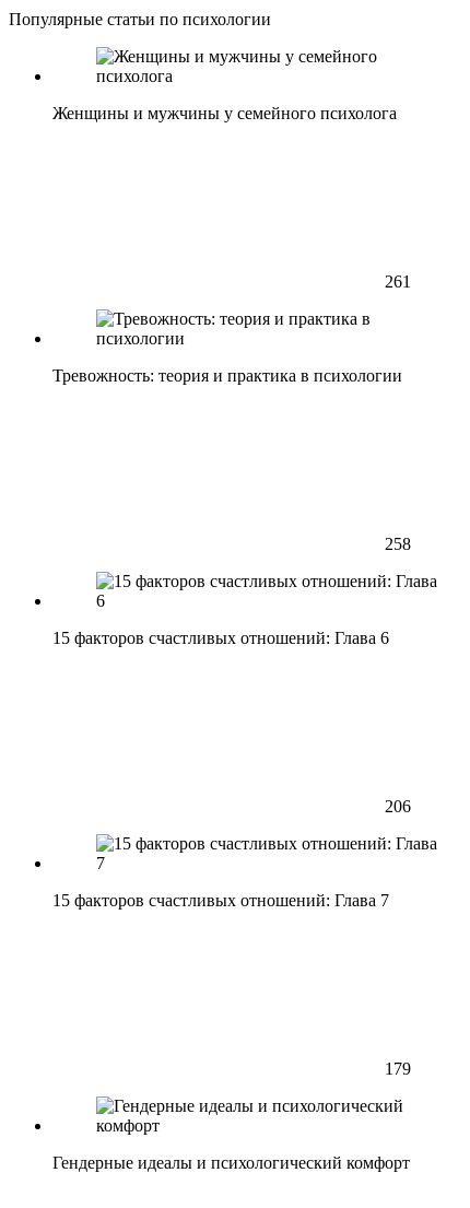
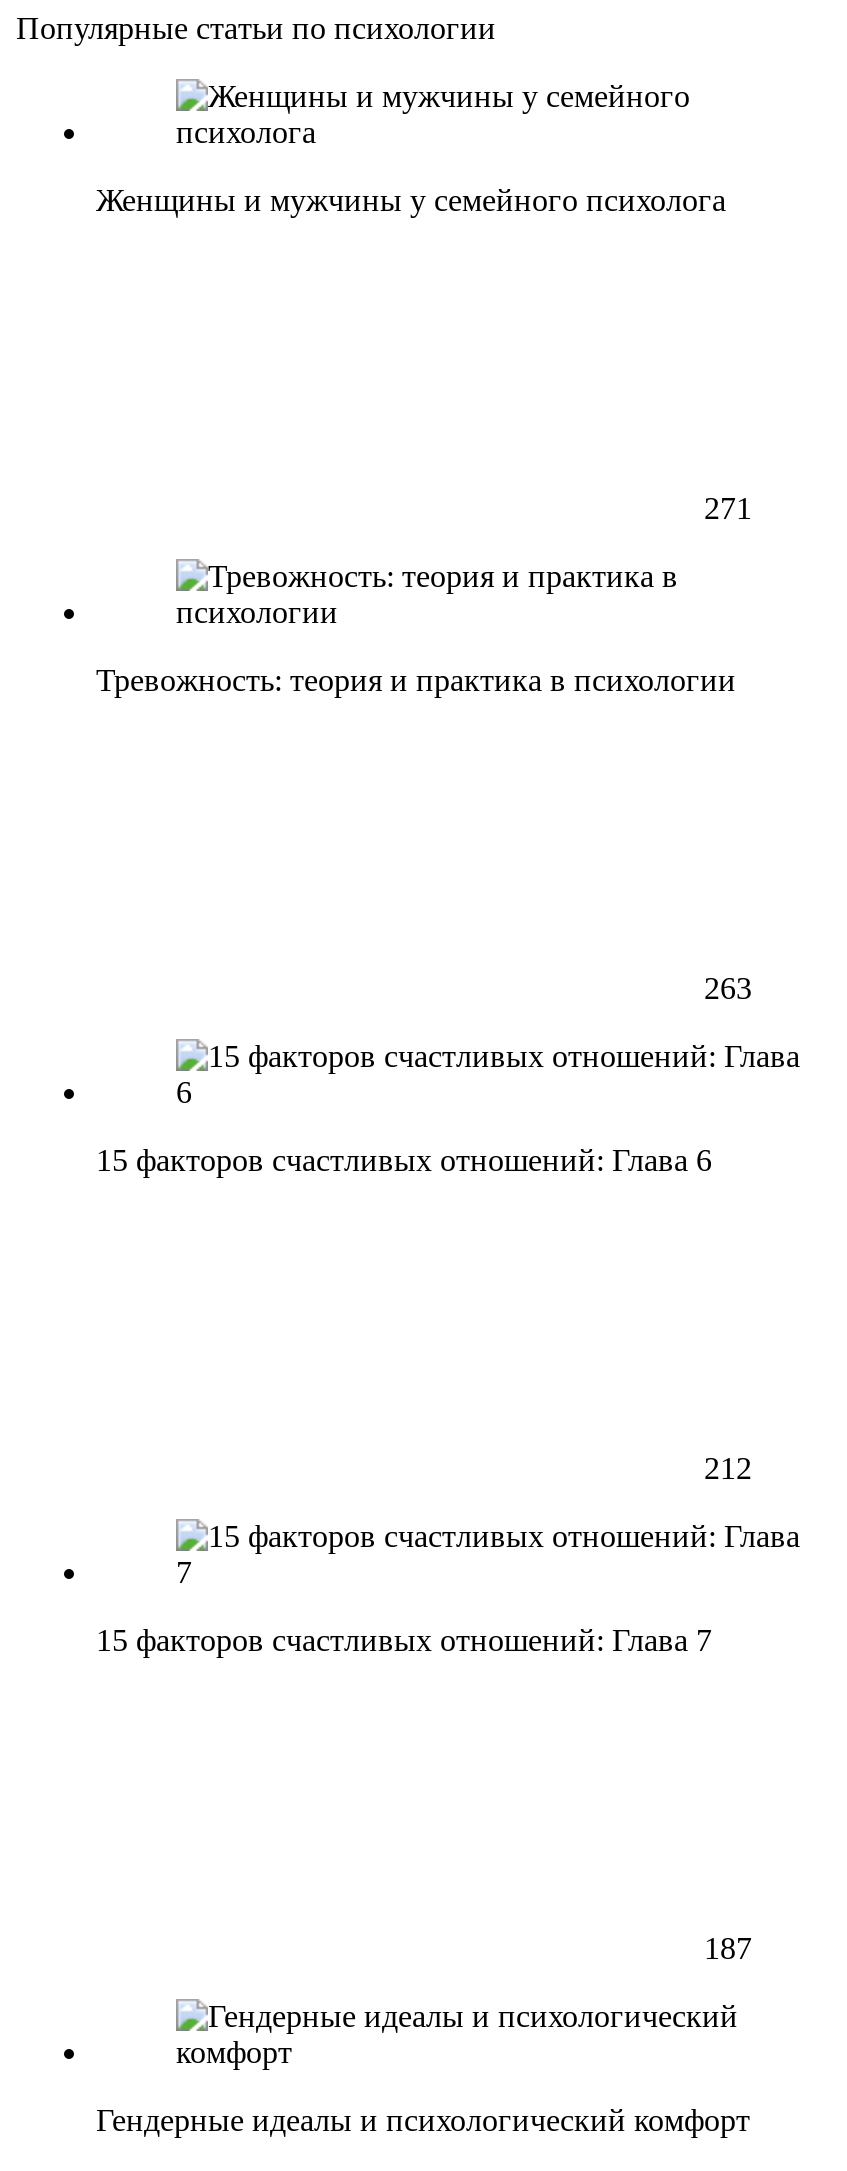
[380,272,411,291] 261 -> [696,491,752,525] 271
[380,534,411,553] 258 -> [696,971,752,1005] 263
[380,797,411,815] 206 -> [696,1451,752,1485] 212
[380,1059,411,1078] 179 -> [696,1931,752,1965] 187

